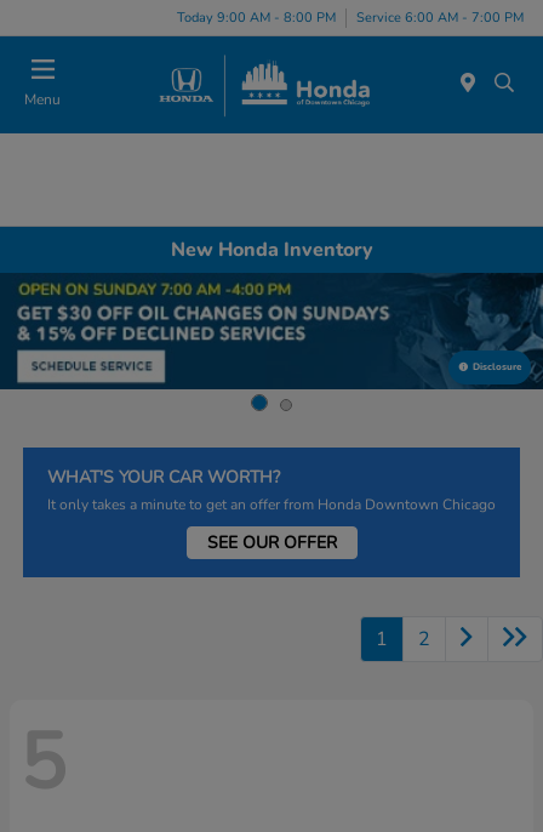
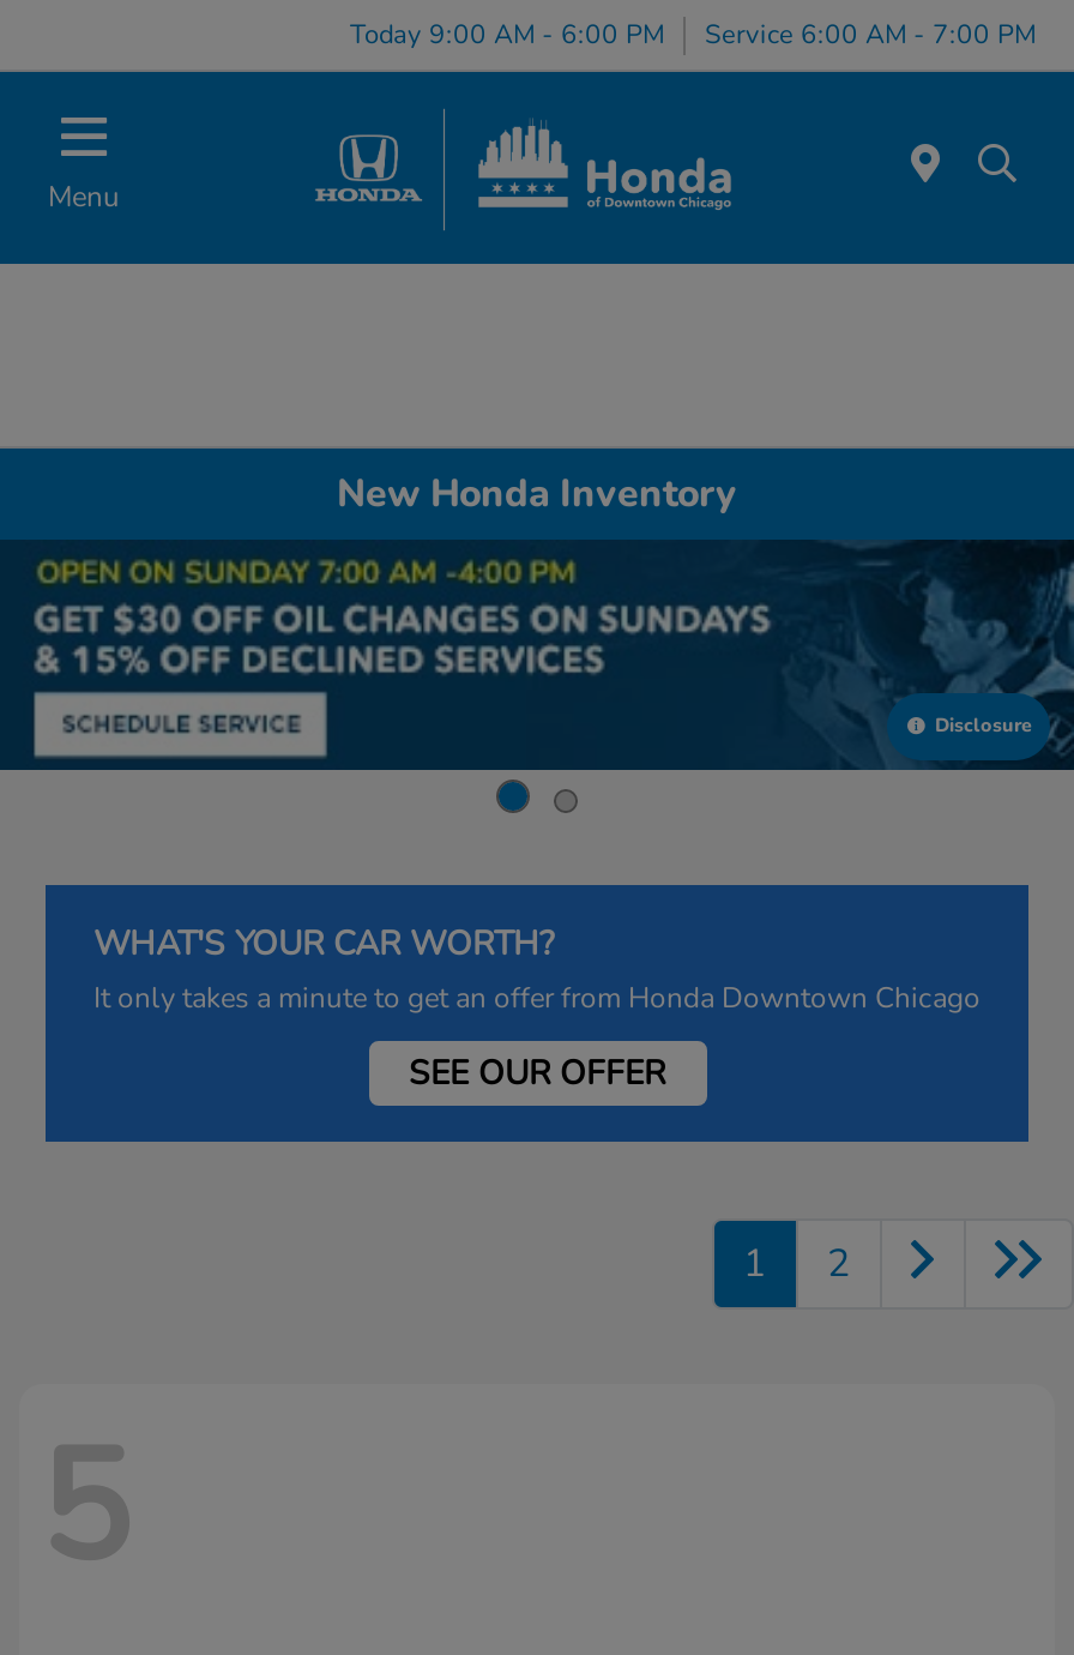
[177,8,524,26] Today 9:00 AM - 8:00 PM Service 6:00 AM - 7:00 PM -> [350,16,1036,52] Today 9:00 AM - 6:00 PM Service 6:00 AM - 7:00 PM

